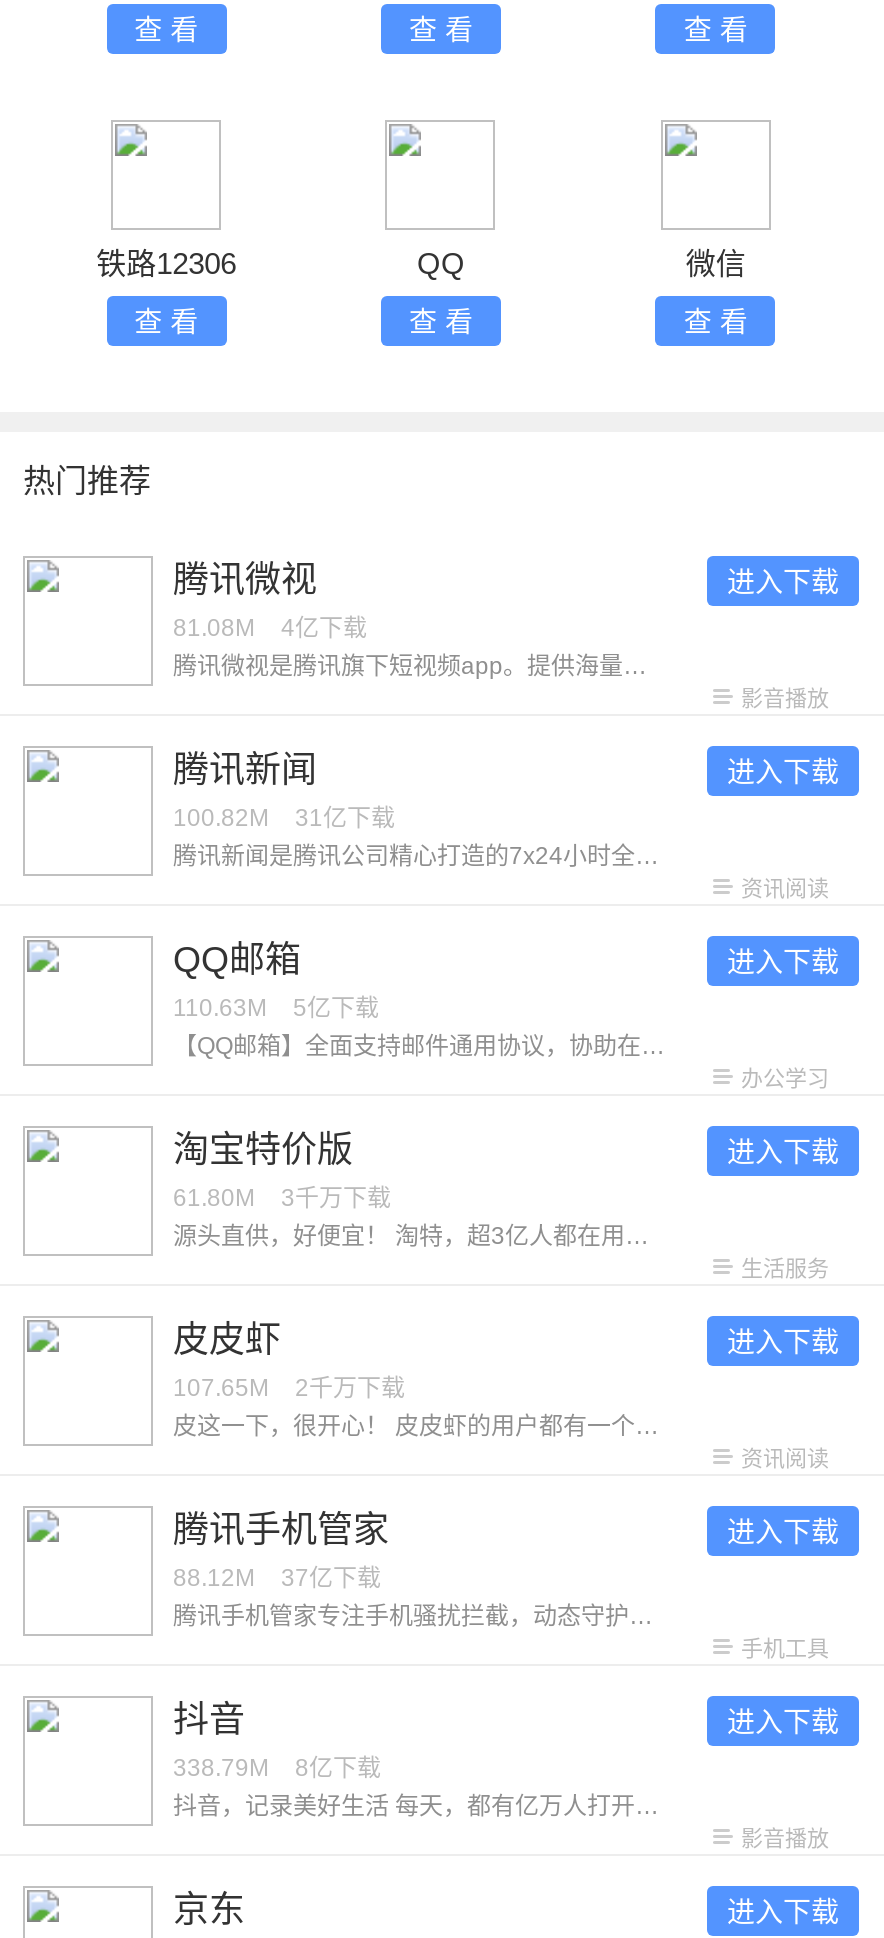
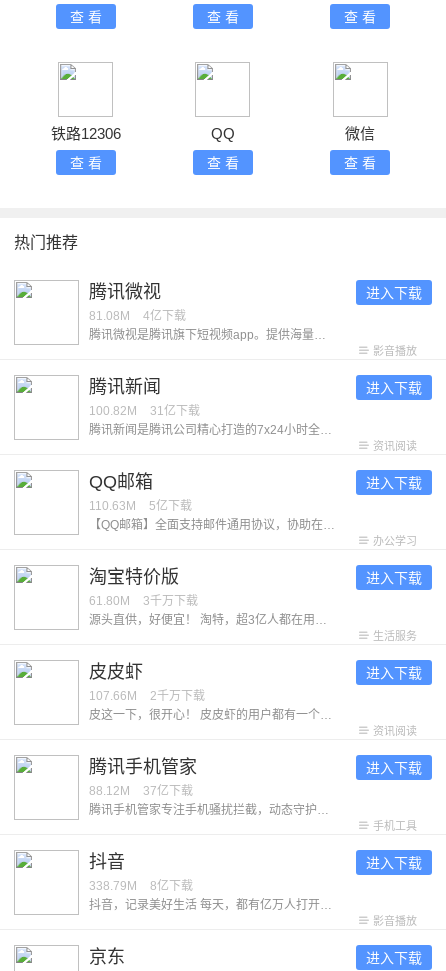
[173,1374,405,1402] 107.65M 2千万下载 -> [89,689,205,703] 107.66M 2千万下载

